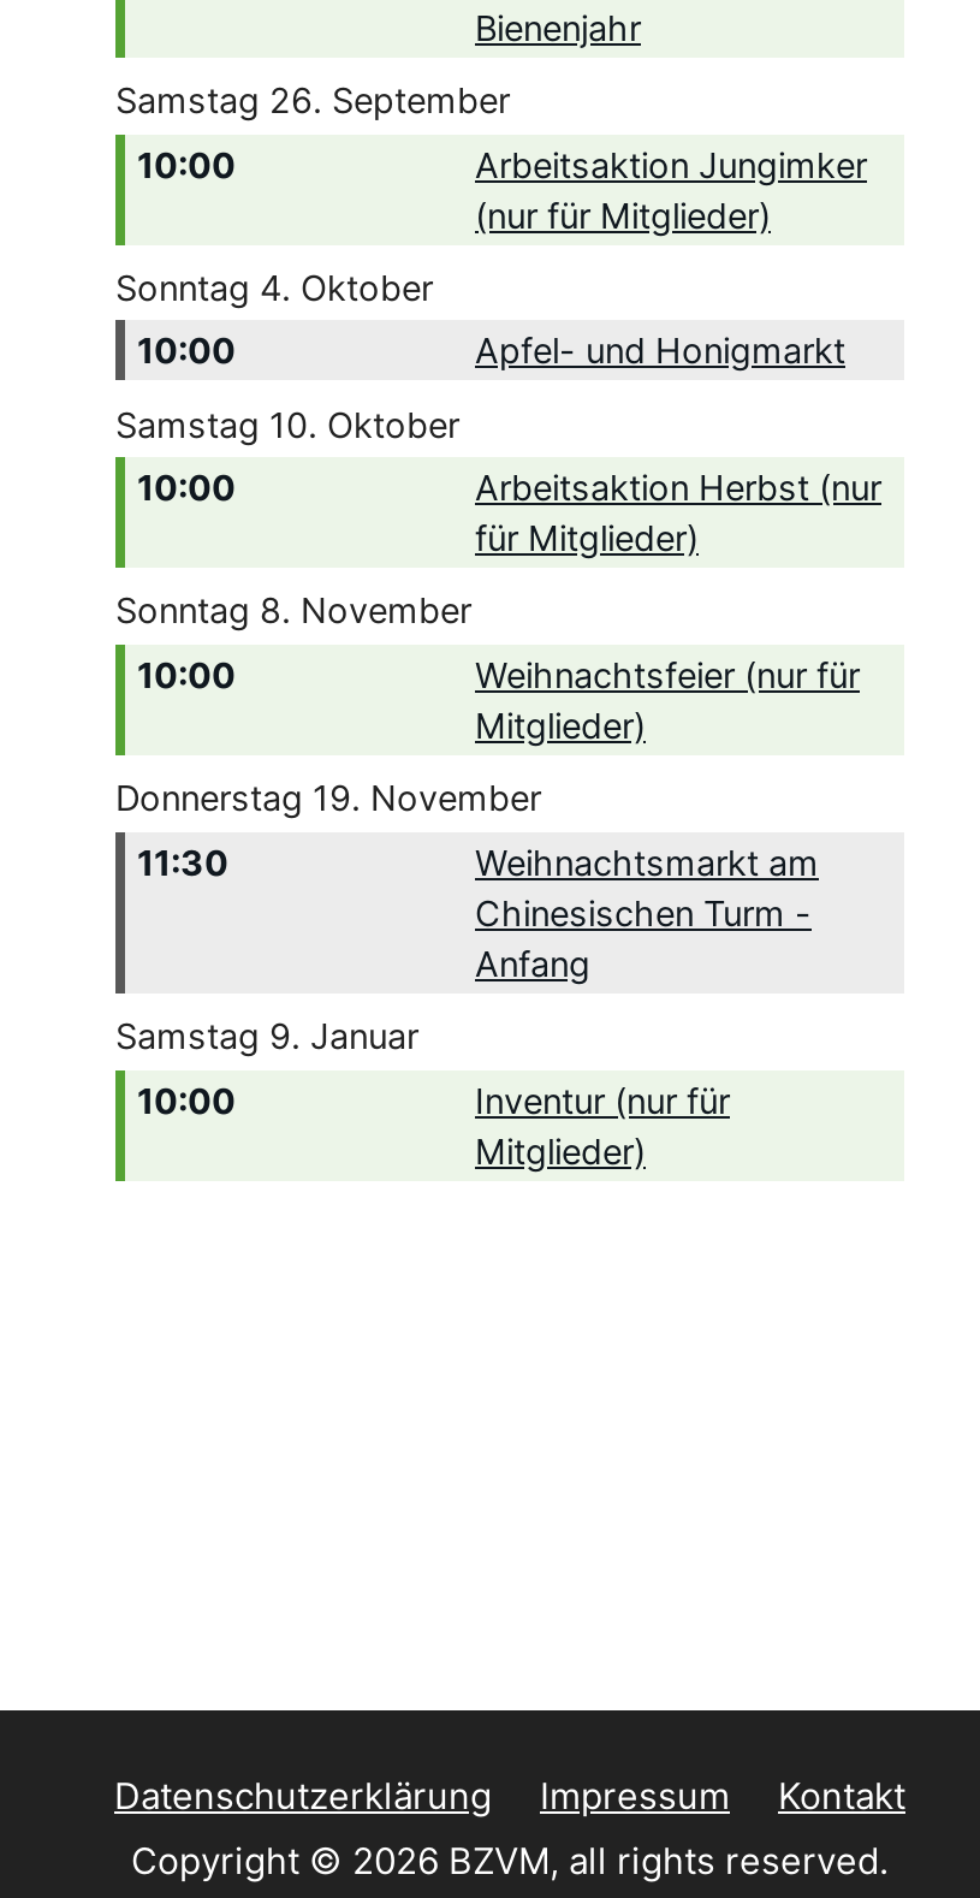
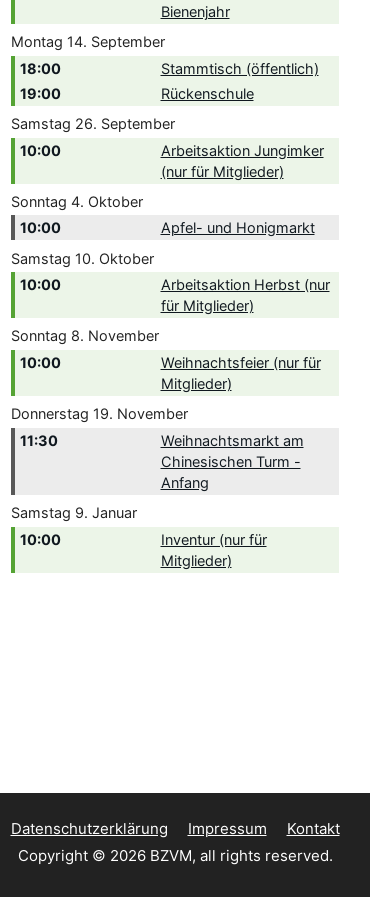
none -> [11,33,318,102] Montag 14. September | 18:00 | Stammtisch (öffentlich) | 19:00 | Rückenschule

